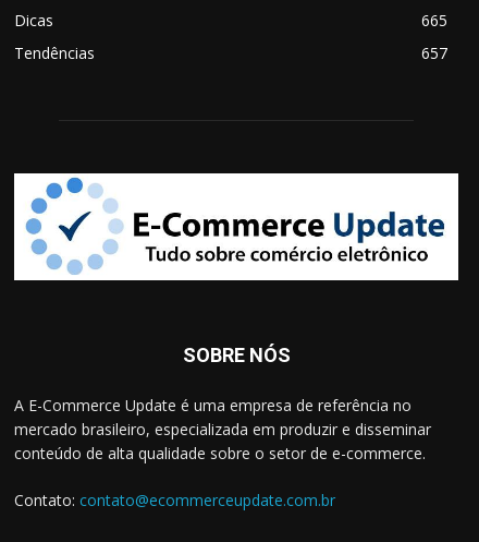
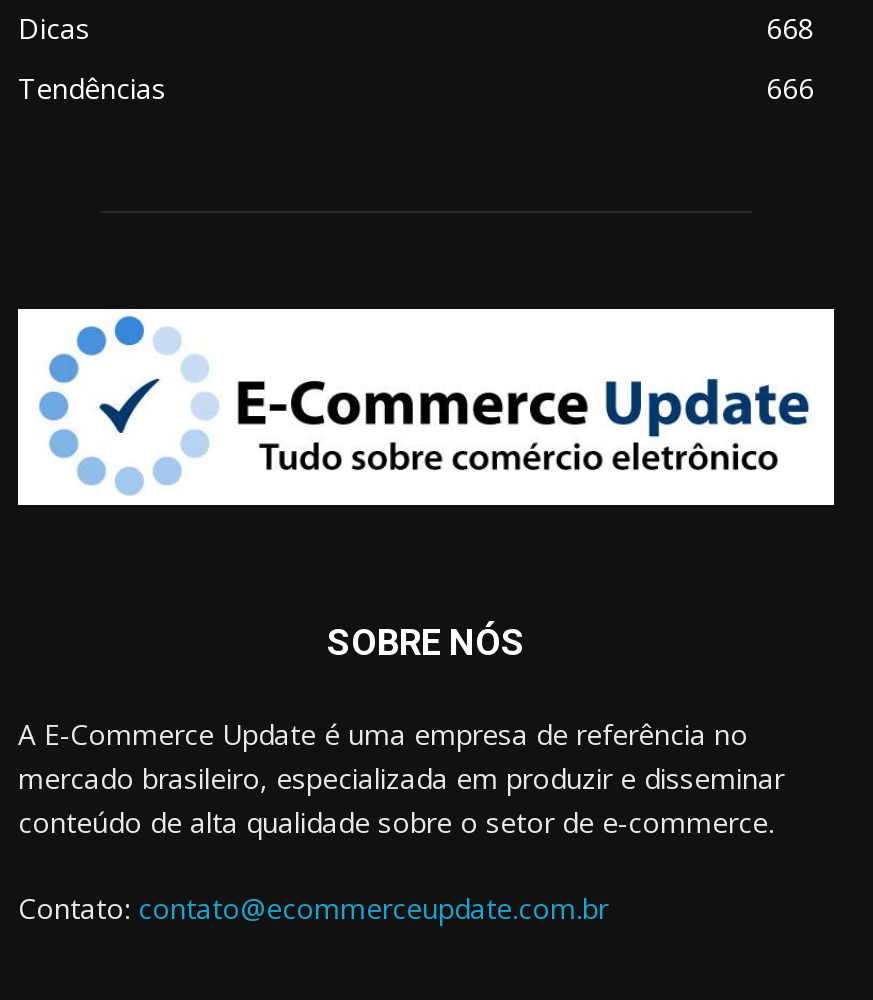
[421,9,447,30] 665 -> [766,9,814,47] 668
[421,42,447,63] 657 -> [766,69,814,107] 666

